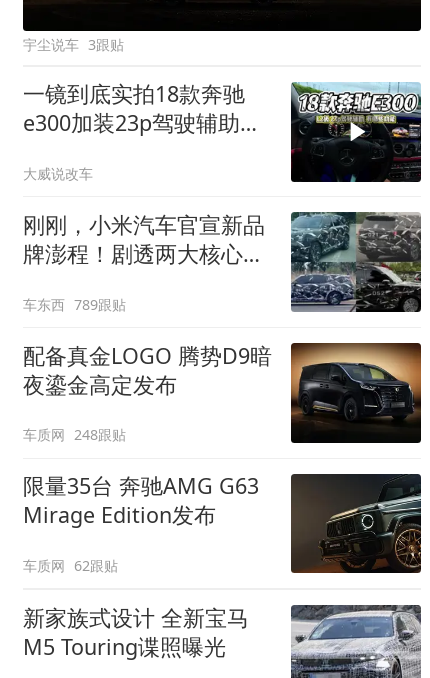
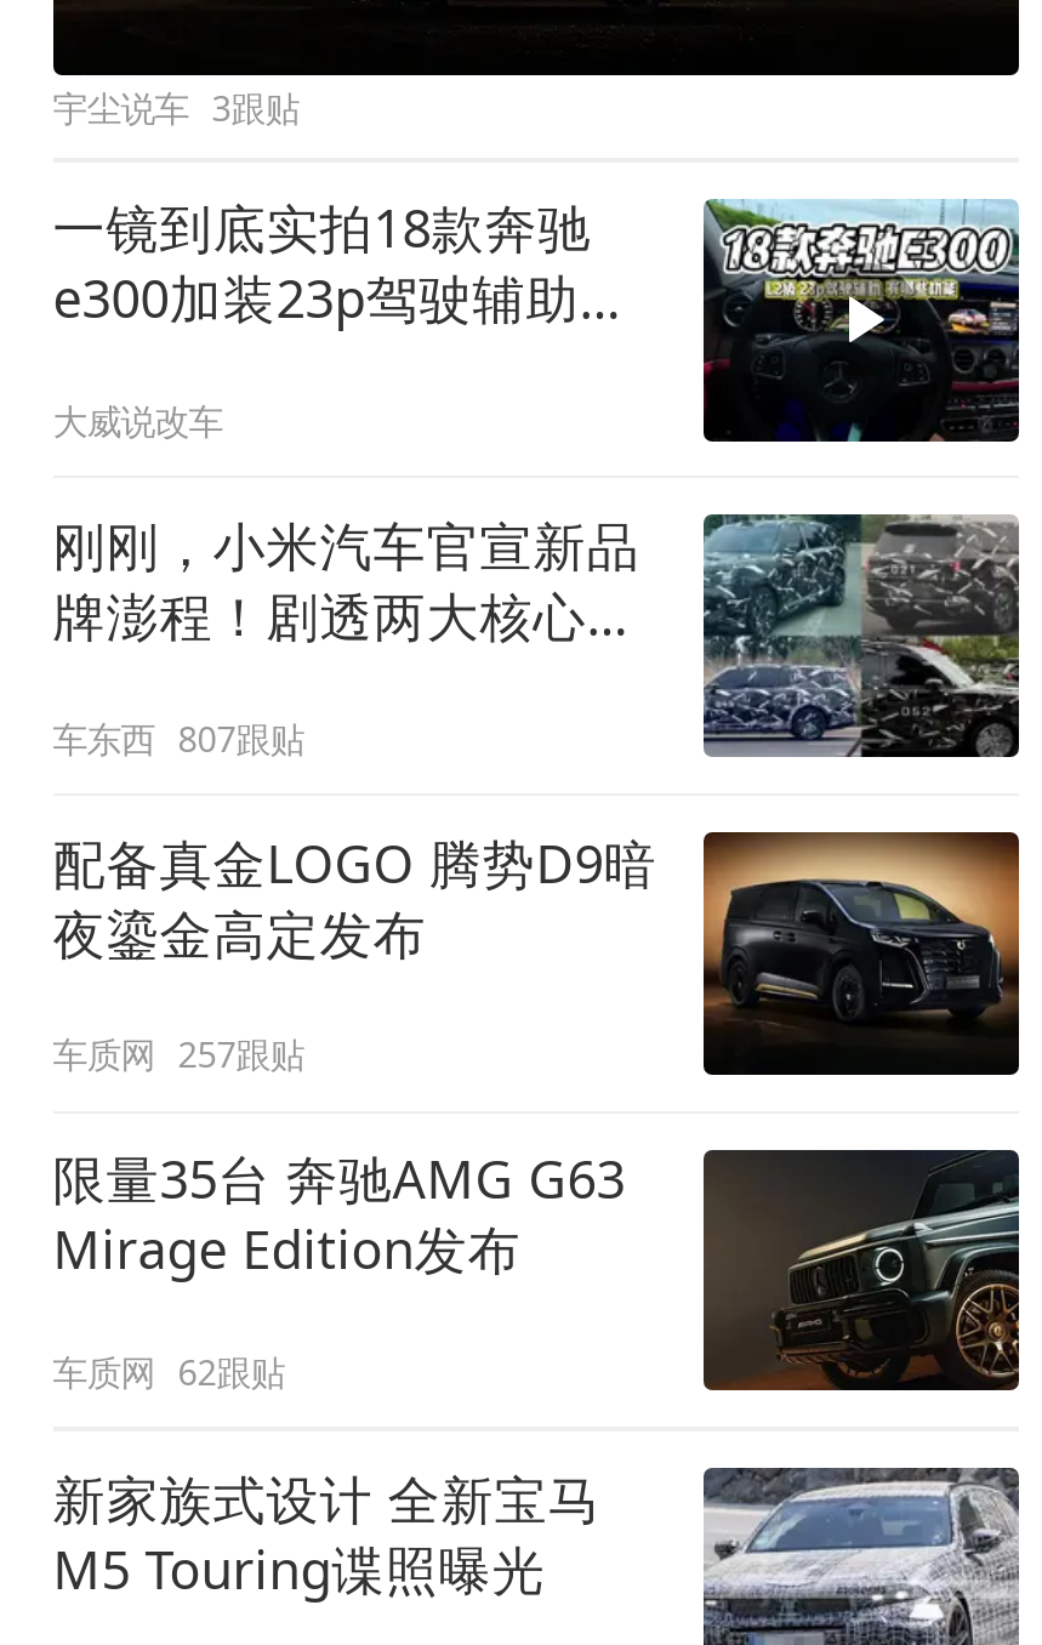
[23,294,126,313] 车东西 789跟贴 -> [53,715,304,761] 车东西 807跟贴
[23,425,126,444] 车质网 248跟贴 -> [53,1032,304,1078] 车质网 257跟贴

